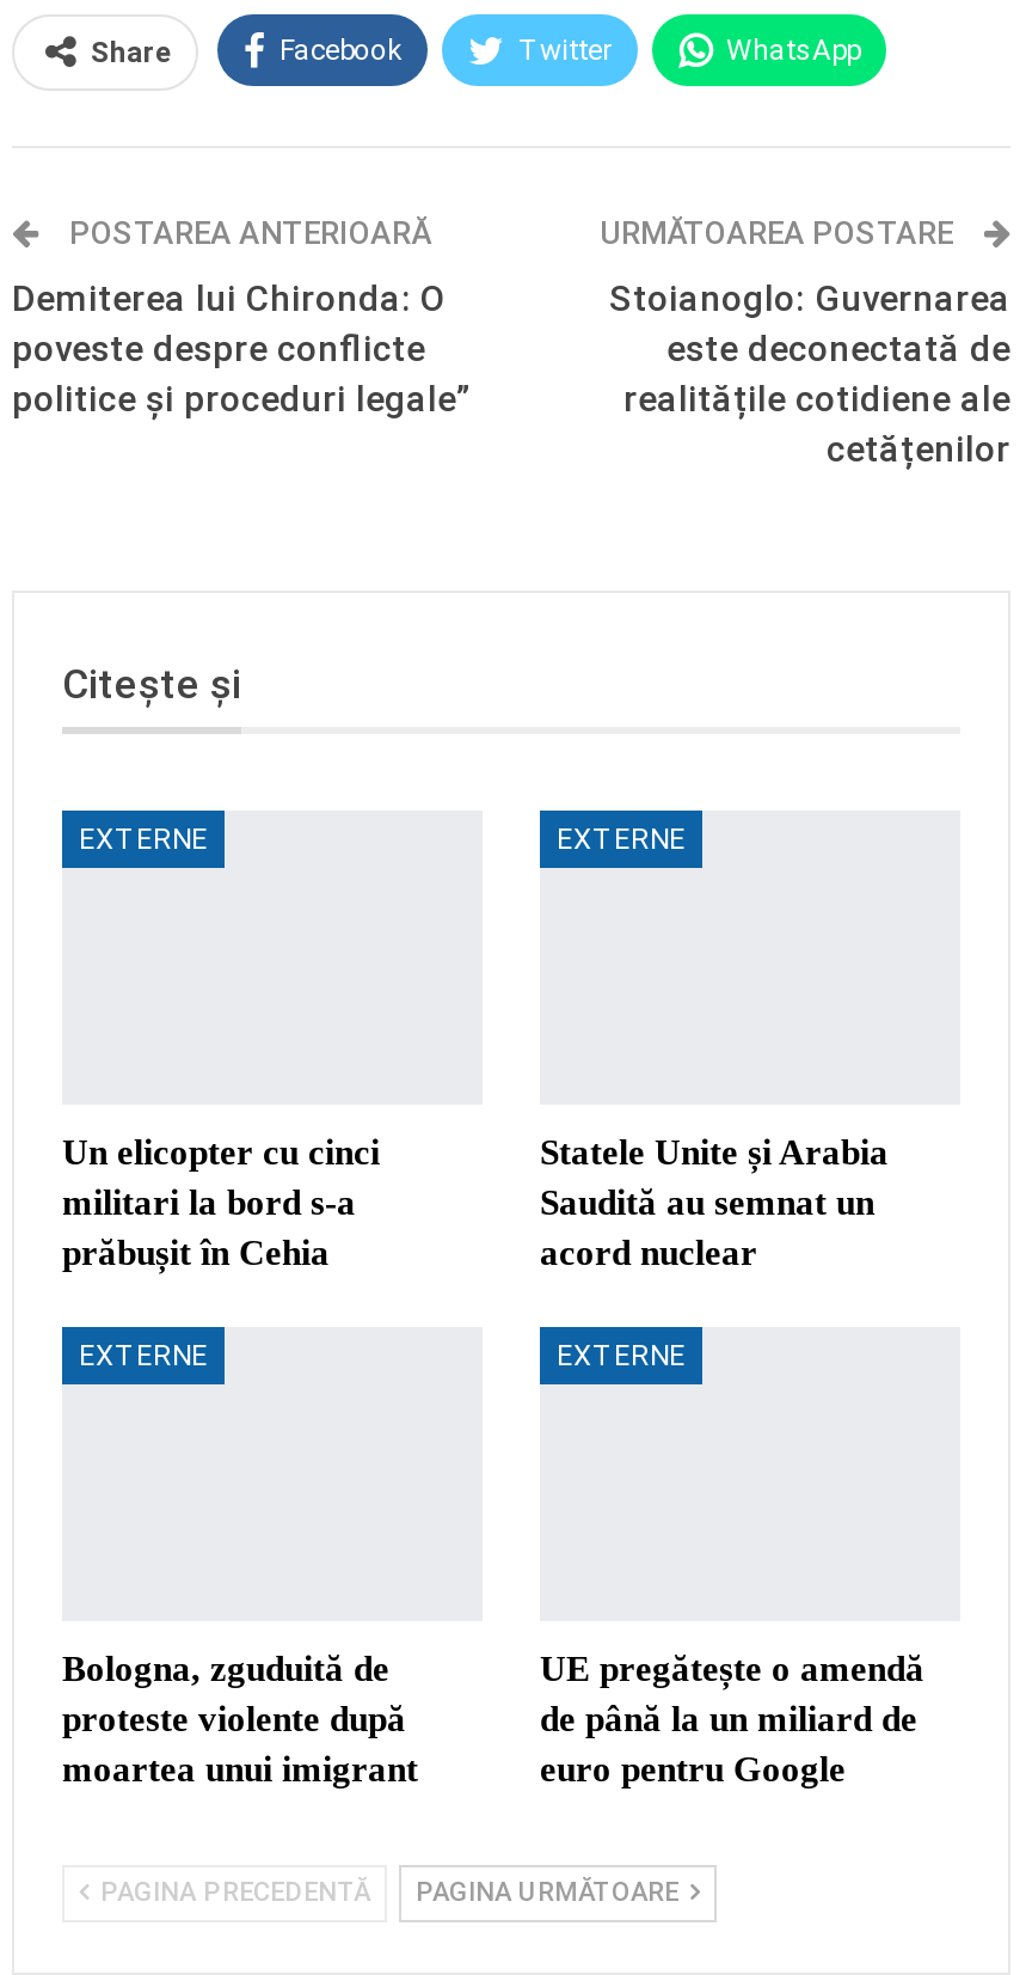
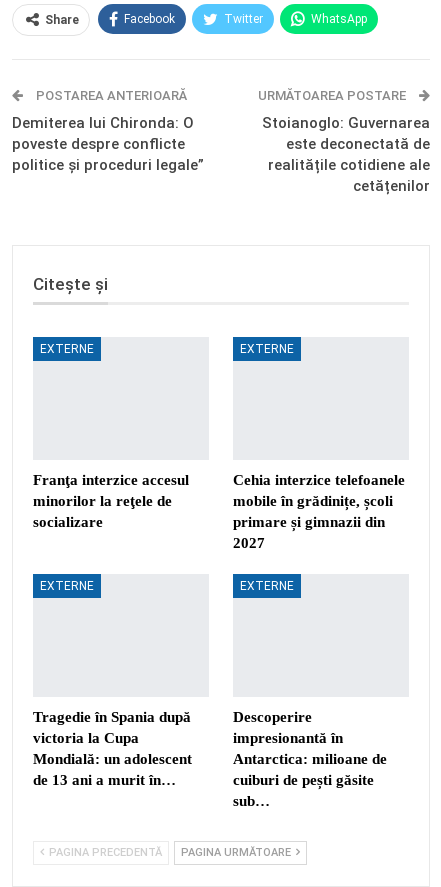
[62,1133,380,1272] Un elicopter cu cinci | militari la bord s-a | prăbușit în Cehia -> [33,472,189,530] Franţa interzice accesul | minorilor la reţele de | socializare
[540,1133,889,1272] Statele Unite și Arabia | Saudită au semnat un | acord nuclear -> [233,472,405,551] Cehia interzice telefoanele | mobile în grădinițe, școli | primare și gimnazii din | 2027
[62,1650,418,1788] Bologna, zguduită de | proteste violente după | moartea unui imigrant -> [33,709,192,788] Tragedie în Spania după | victoria la Cupa | Mondială: un adolescent | de 13 ani a murit în…
[540,1650,924,1788] UE pregătește o amendă | de până la un miliard de | euro pentru Google -> [233,709,387,809] Descoperire | impresionantă în | Antarctica: milioane de | cuiburi de pești găsite | sub…

